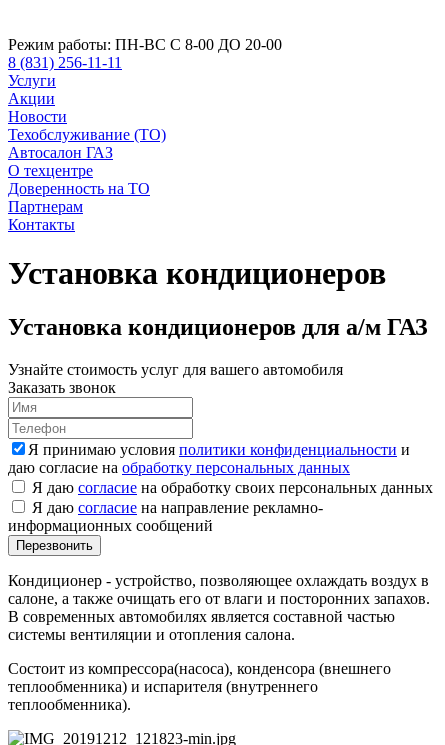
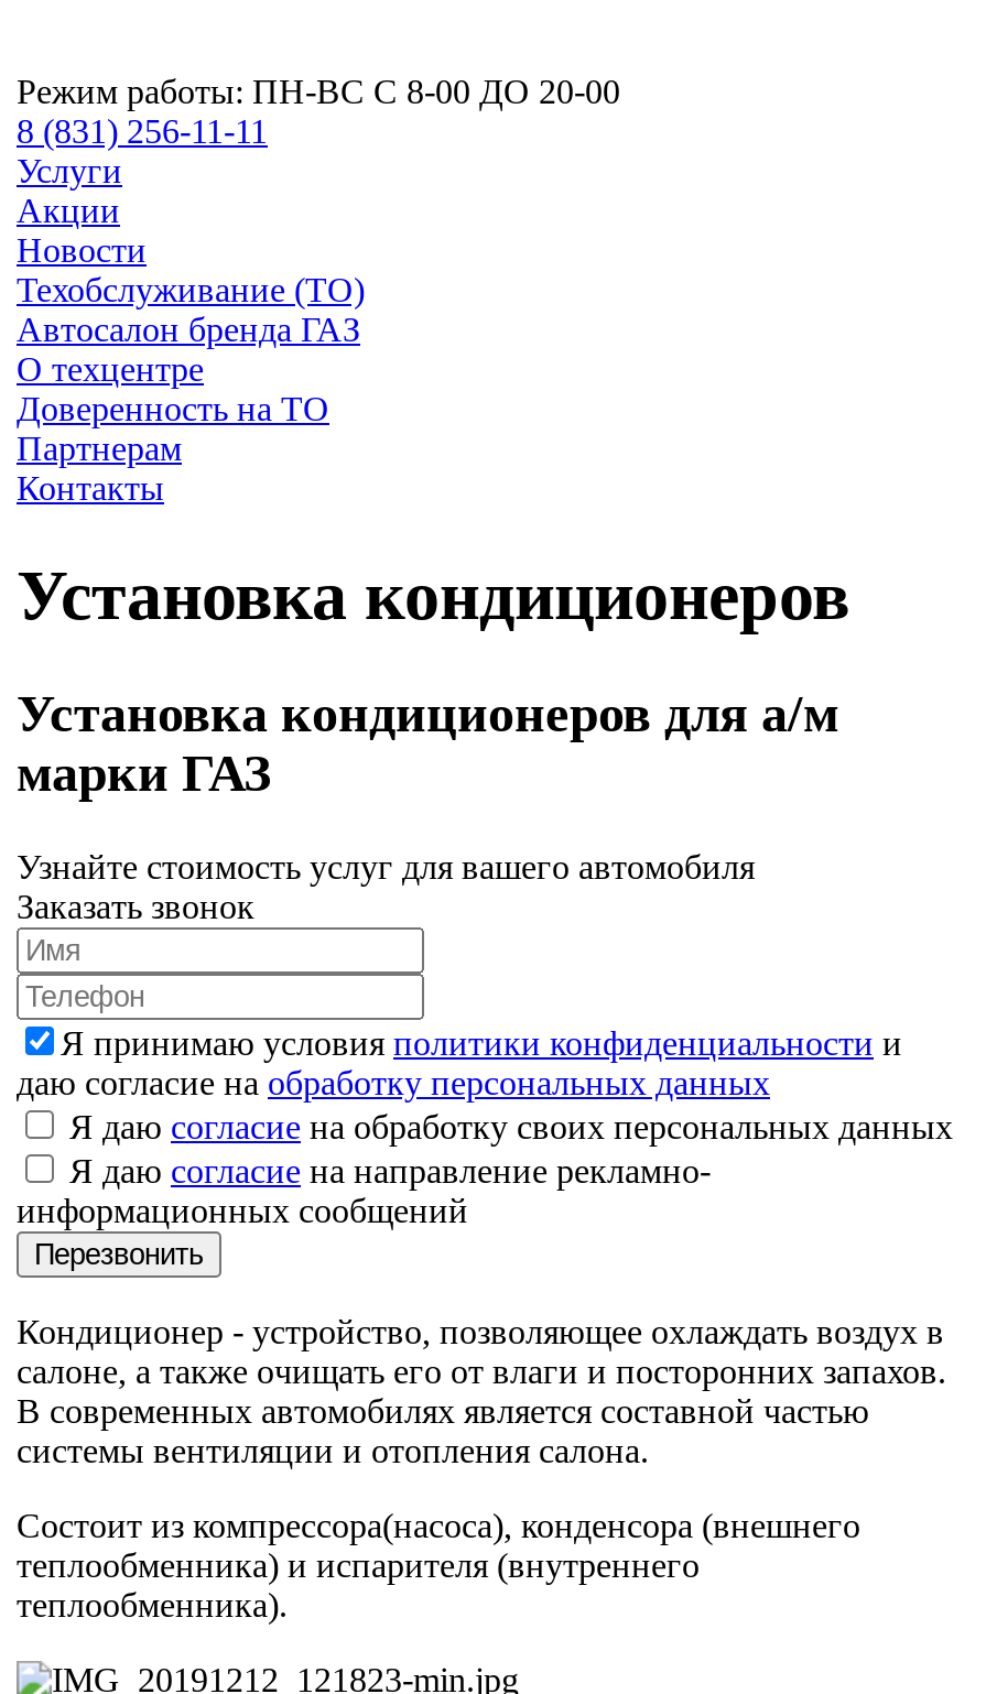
[8,144,113,161] Автосалон ГАЗ -> [17,311,360,348] Автосалон бренда ГАЗ
[8,314,428,340] Установка кондиционеров для а/м ГАЗ -> [17,685,838,802] Установка кондиционеров для а/м | марки ГАЗ

